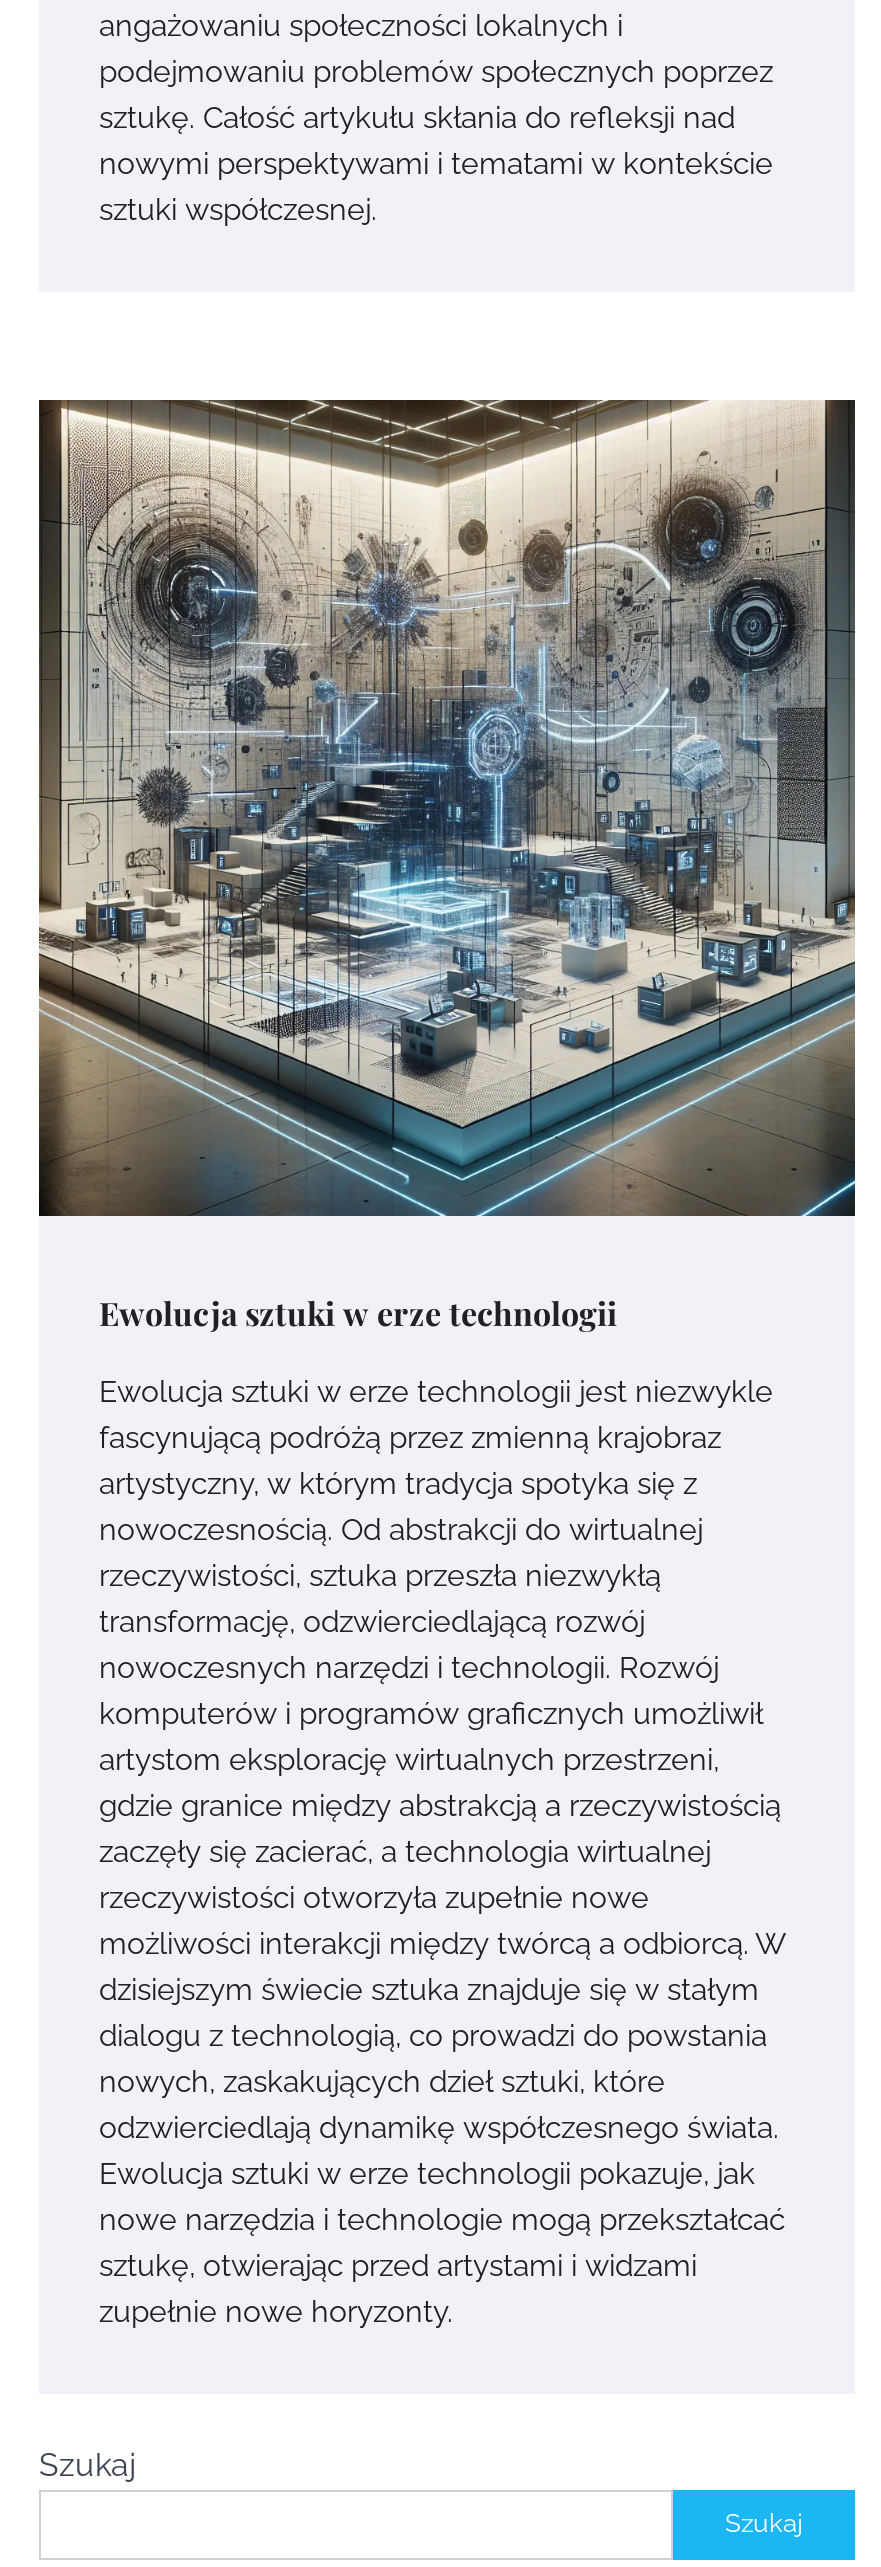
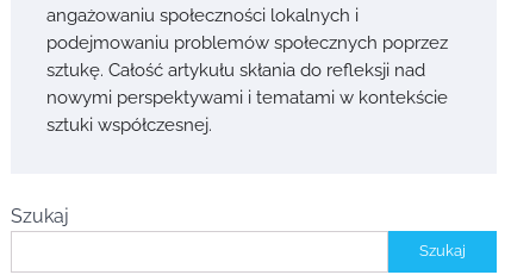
[37,398,857,2327] [image] | Ewolucja sztuki w erze technologii | Ewolucja sztuki w erze technologii jest niezwykle | fascynującą podróżą przez zmienną krajobraz | artystyczny, w którym tradycja spotyka się z | nowoczesnością. Od abstrakcji do wirtualnej | rzeczywistości, sztuka przeszła niezwykłą | transformację, odzwierciedlającą rozwój | nowoczesnych narzędzi i technologii. Rozwój | komputerów i programów graficznych umożliwił | artystom eksplorację wirtualnych przestrzeni, | gdzie granice między abstrakcją a rzeczywistością | zaczęły się zacierać, a technologia wirtualnej | rzeczywistości otworzyła zupełnie nowe | możliwości interakcji między twórcą a odbiorcą. W | dzisiejszym świecie sztuka znajduje się w stałym | dialogu z technologią, co prowadzi do powstania | nowych, zaskakujących dzieł sztuki, które | odzwierciedlają dynamikę współczesnego świata. | Ewolucja sztuki w erze technologii pokazuje, jak | nowe narzędzia i technologie mogą przekształcać | sztukę, otwierając przed artystami i widzami | zupełnie nowe horyzonty. -> none

